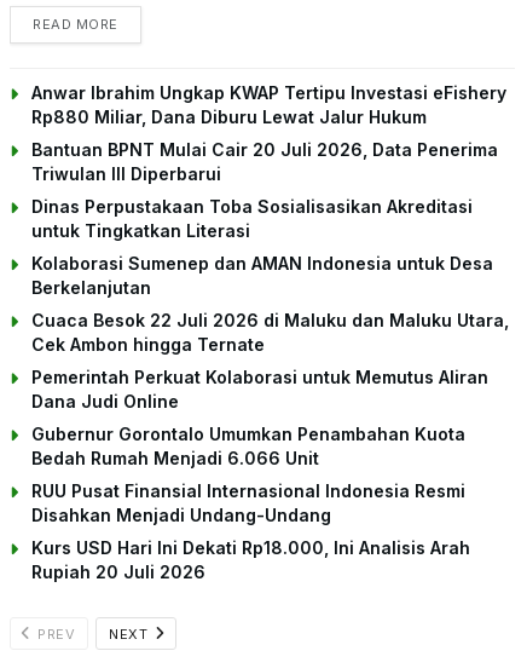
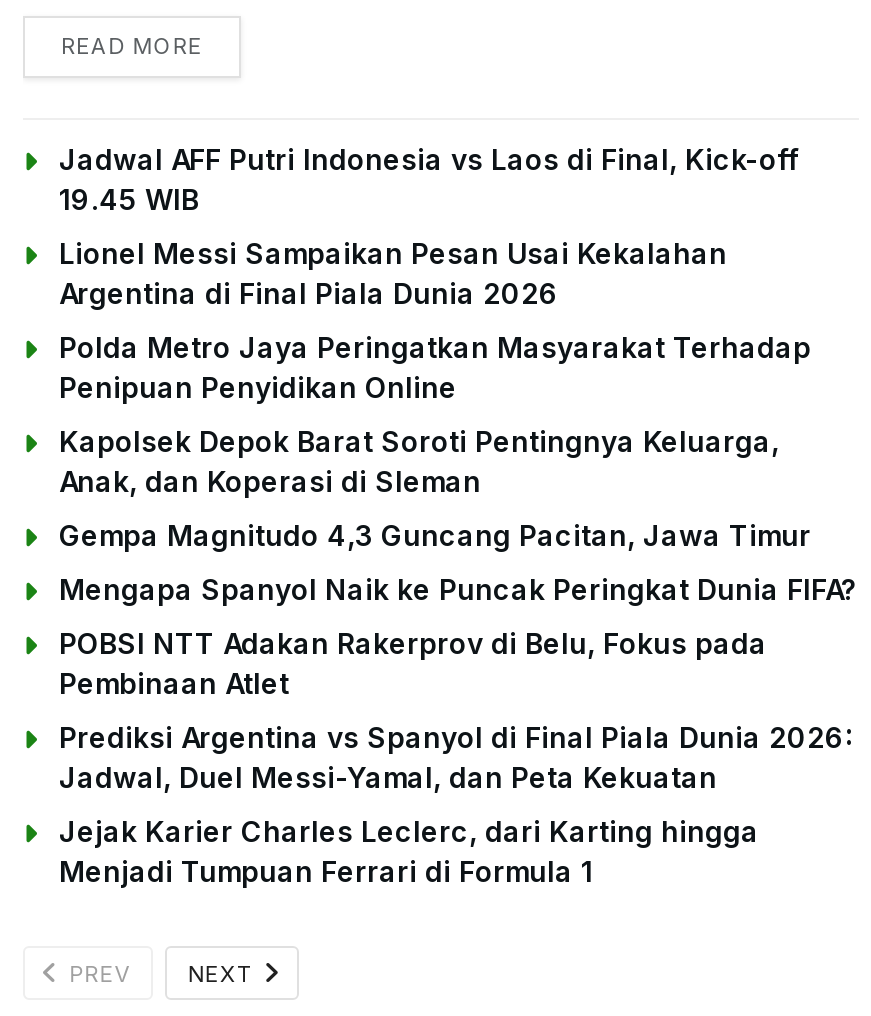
[31,82,506,126] Anwar Ibrahim Ungkap KWAP Tertipu Investasi eFishery | Rp880 Miliar, Dana Diburu Lewat Jalur Hukum -> [59,141,799,215] Jadwal AFF Putri Indonesia vs Laos di Final, Kick-off | 19.45 WIB
[31,139,498,183] Bantuan BPNT Mulai Cair 20 Juli 2026, Data Penerima | Triwulan III Diperbarui -> [59,235,727,309] Lionel Messi Sampaikan Pesan Usai Kekalahan | Argentina di Final Piala Dunia 2026
[31,195,473,240] Dinas Perpustakaan Toba Sosialisasikan Akreditasi | untuk Tingkatkan Literasi -> [59,329,811,403] Polda Metro Jaya Peringatkan Masyarakat Terhadap | Penipuan Penyidikan Online
[31,252,493,297] Kolaborasi Sumenep dan AMAN Indonesia untuk Desa | Berkelanjutan -> [59,423,779,497] Kapolsek Depok Barat Soroti Pentingnya Keluarga, | Anak, dan Koperasi di Sleman
[31,309,509,354] Cuaca Besok 22 Juli 2026 di Maluku dan Maluku Utara, | Cek Ambon hingga Ternate -> [59,517,811,551] Gempa Magnitudo 4,3 Guncang Pacitan, Jawa Timur
[31,366,488,411] Pemerintah Perkuat Kolaborasi untuk Memutus Aliran | Dana Judi Online -> [59,571,857,605] Mengapa Spanyol Naik ke Puncak Peringkat Dunia FIFA?
[31,423,465,468] Gubernur Gorontalo Umumkan Penambahan Kuota | Bedah Rumah Menjadi 6.066 Unit -> [59,625,767,699] POBSI NTT Adakan Rakerprov di Belu, Fokus pada | Pembinaan Atlet
[31,480,465,525] RUU Pusat Finansial Internasional Indonesia Resmi | Disahkan Menjadi Undang-Undang -> [59,719,853,793] Prediksi Argentina vs Spanyol di Final Piala Dunia 2026: | Jadwal, Duel Messi-Yamal, dan Peta Kekuatan
[31,537,470,581] Kurs USD Hari Ini Dekati Rp18.000, Ini Analisis Arah | Rupiah 20 Juli 2026 -> [59,813,759,887] Jejak Karier Charles Leclerc, dari Karting hingga | Menjadi Tumpuan Ferrari di Formula 1

